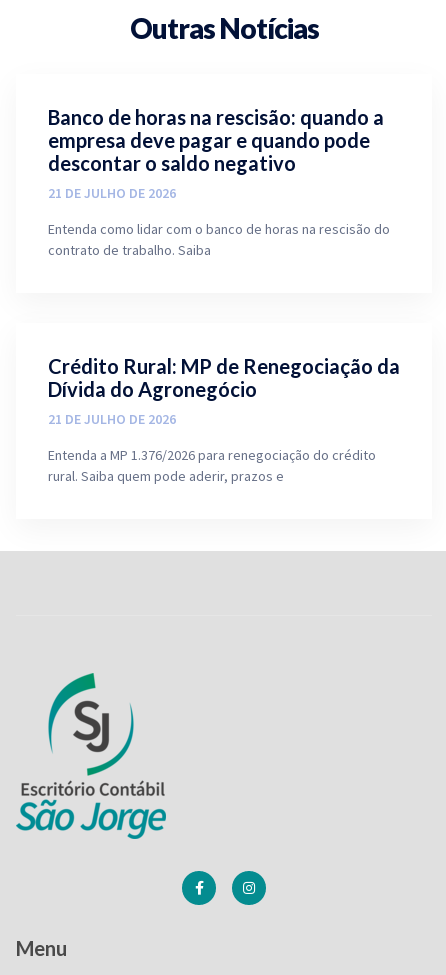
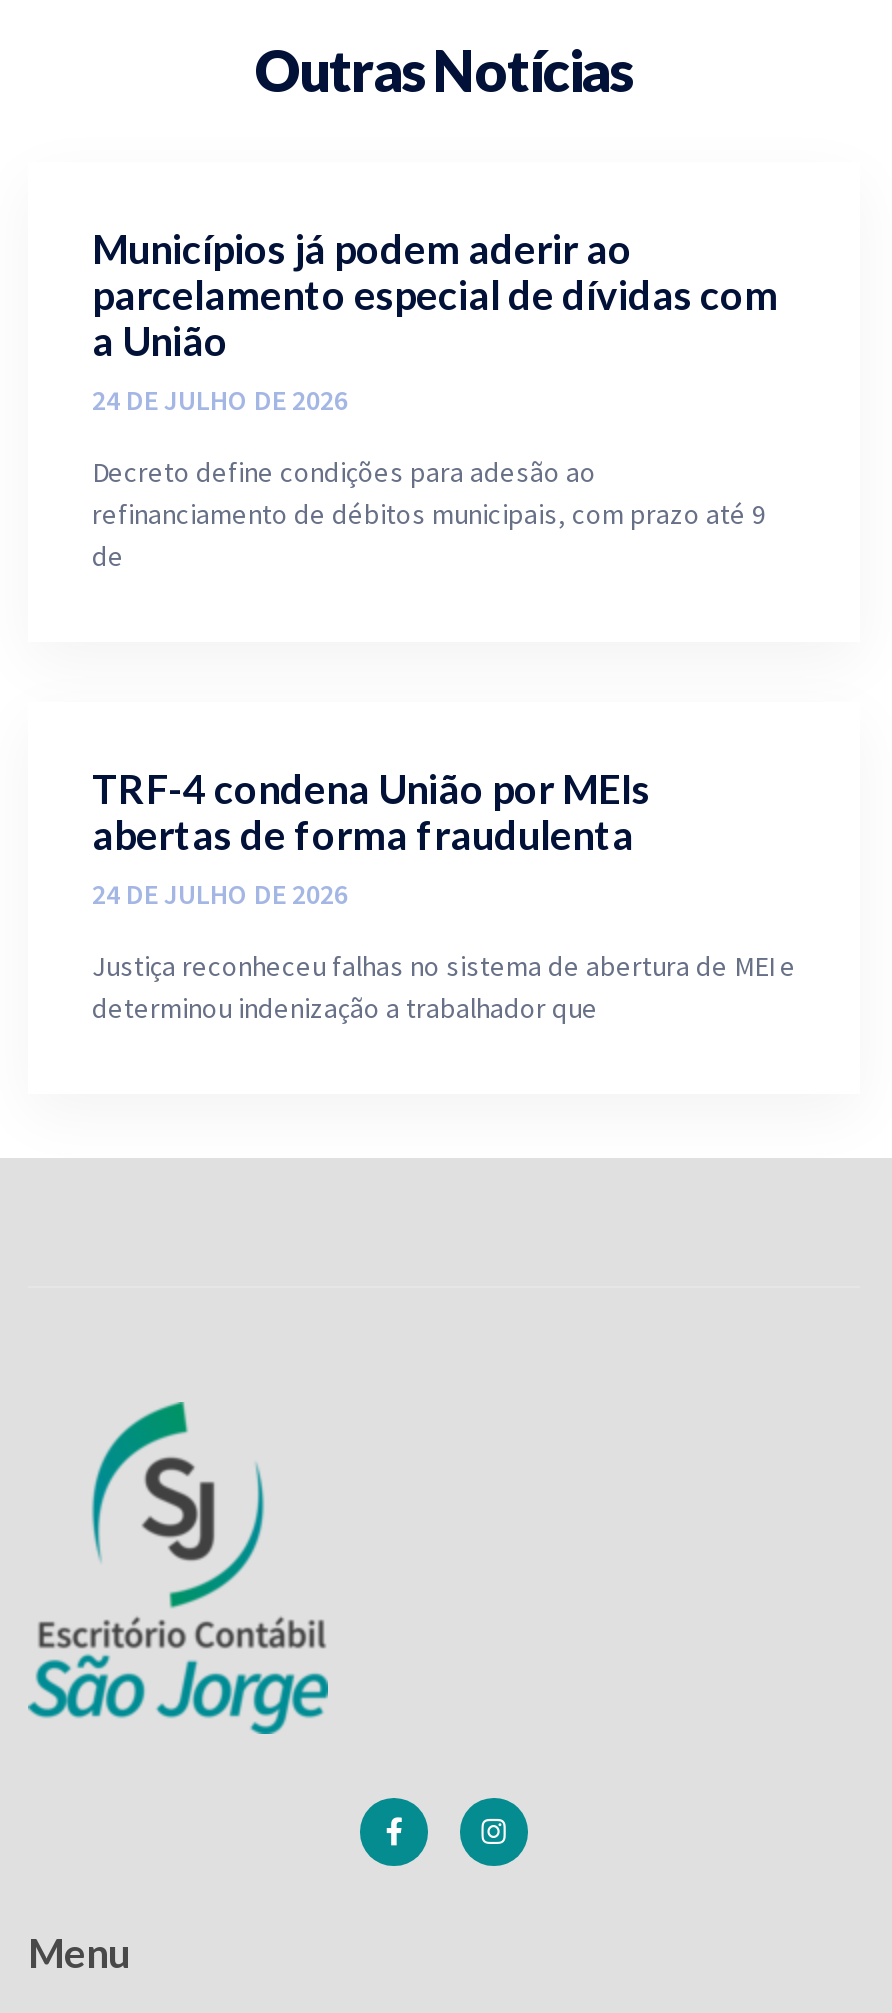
[48,105,384,202] Banco de horas na rescisão: quando a | empresa deve pagar e quando pode | descontar o saldo negativo | 21 DE JULHO DE 2026 -> [92,224,778,418] Municípios já podem aderir ao | parcelamento especial de dívidas com | a União | 24 DE JULHO DE 2026
[48,220,390,259] Entenda como lidar com o banco de horas na rescisão do | contrato de trabalho. Saiba -> [92,454,766,574] Decreto define condições para adesão ao | refinanciamento de débitos municipais, com prazo até 9 | de
[48,354,400,428] Crédito Rural: MP de Renegociação da | Dívida do Agronegócio | 21 DE JULHO DE 2026 -> [92,764,650,912] TRF-4 condena União por MEIs | abertas de forma fraudulenta | 24 DE JULHO DE 2026
[48,446,376,485] Entenda a MP 1.376/2026 para renegociação do crédito | rural. Saiba quem pode aderir, prazos e -> [92,948,796,1026] Justiça reconheceu falhas no sistema de abertura de MEI e | determinou indenização a trabalhador que

